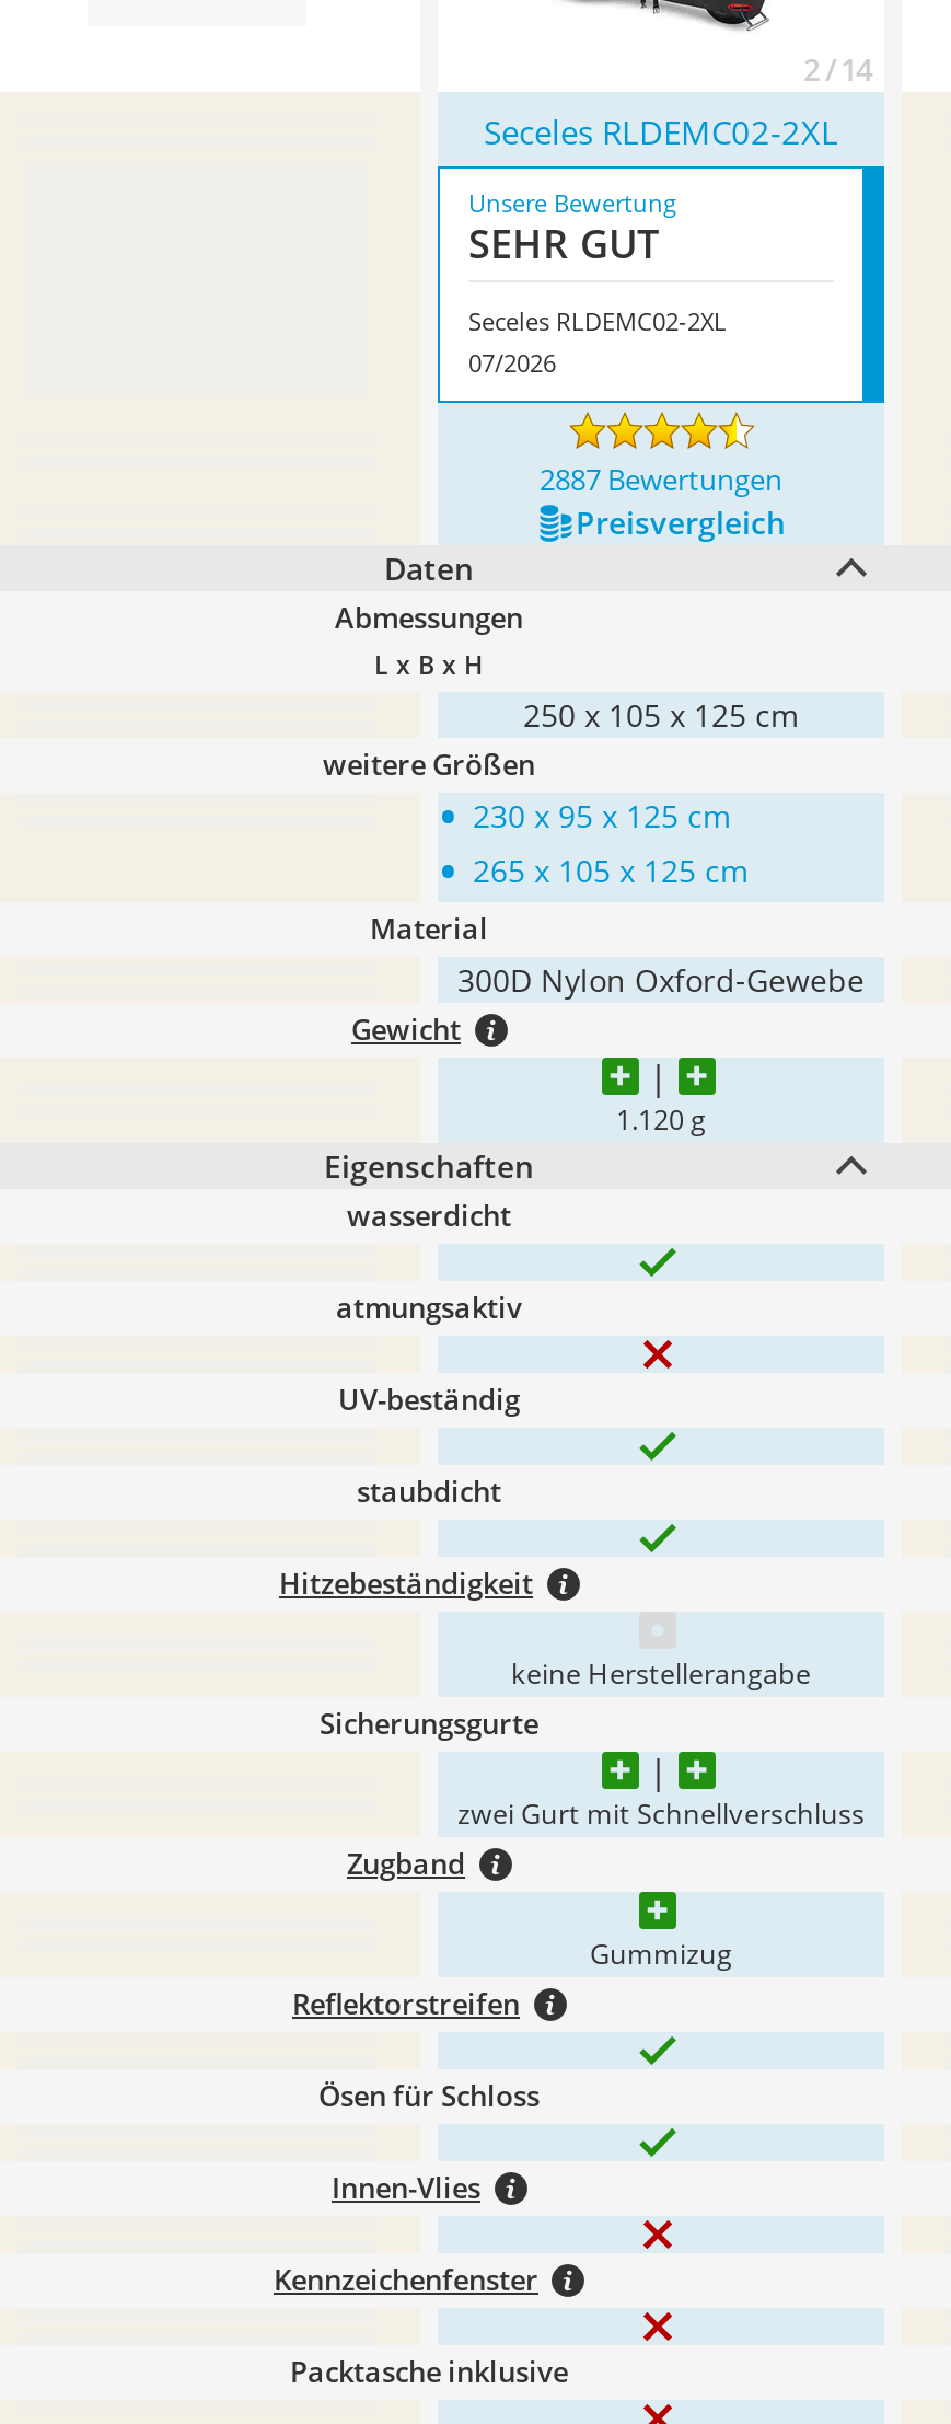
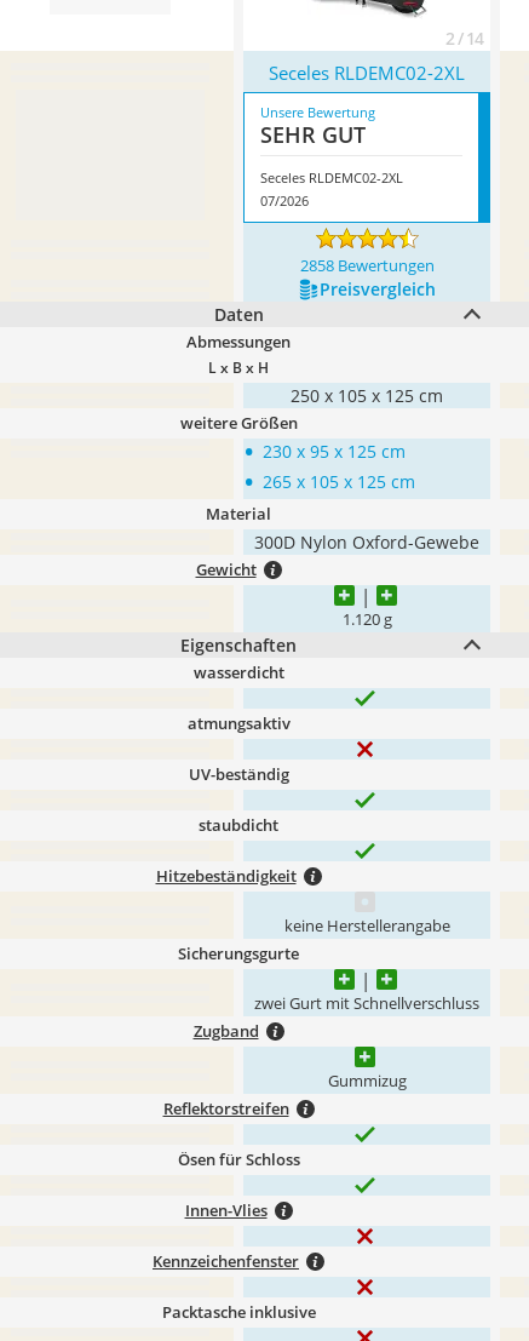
[540,460,782,499] 2887 Bewertungen -> [300,254,434,276] 2858 Bewertungen

